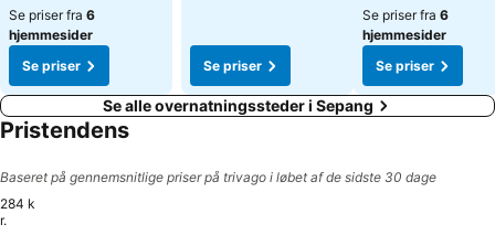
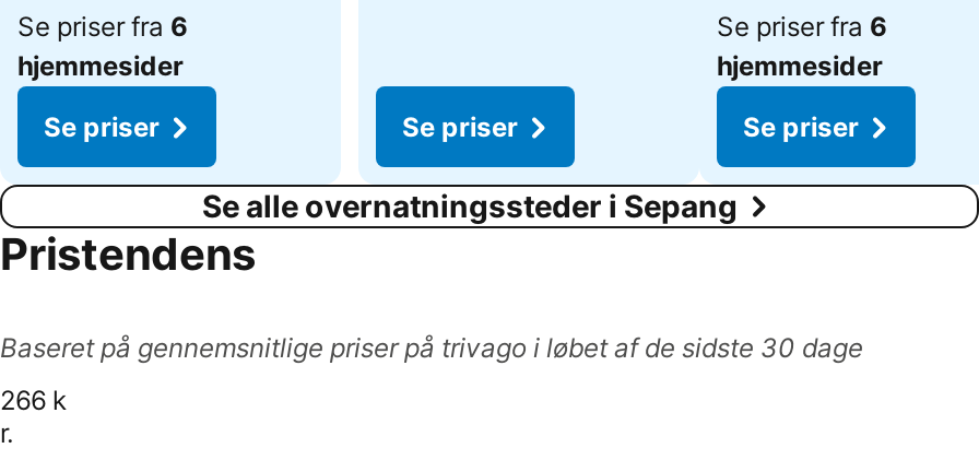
[0,195,35,212] 284 k -> [0,384,68,416] 266 k

